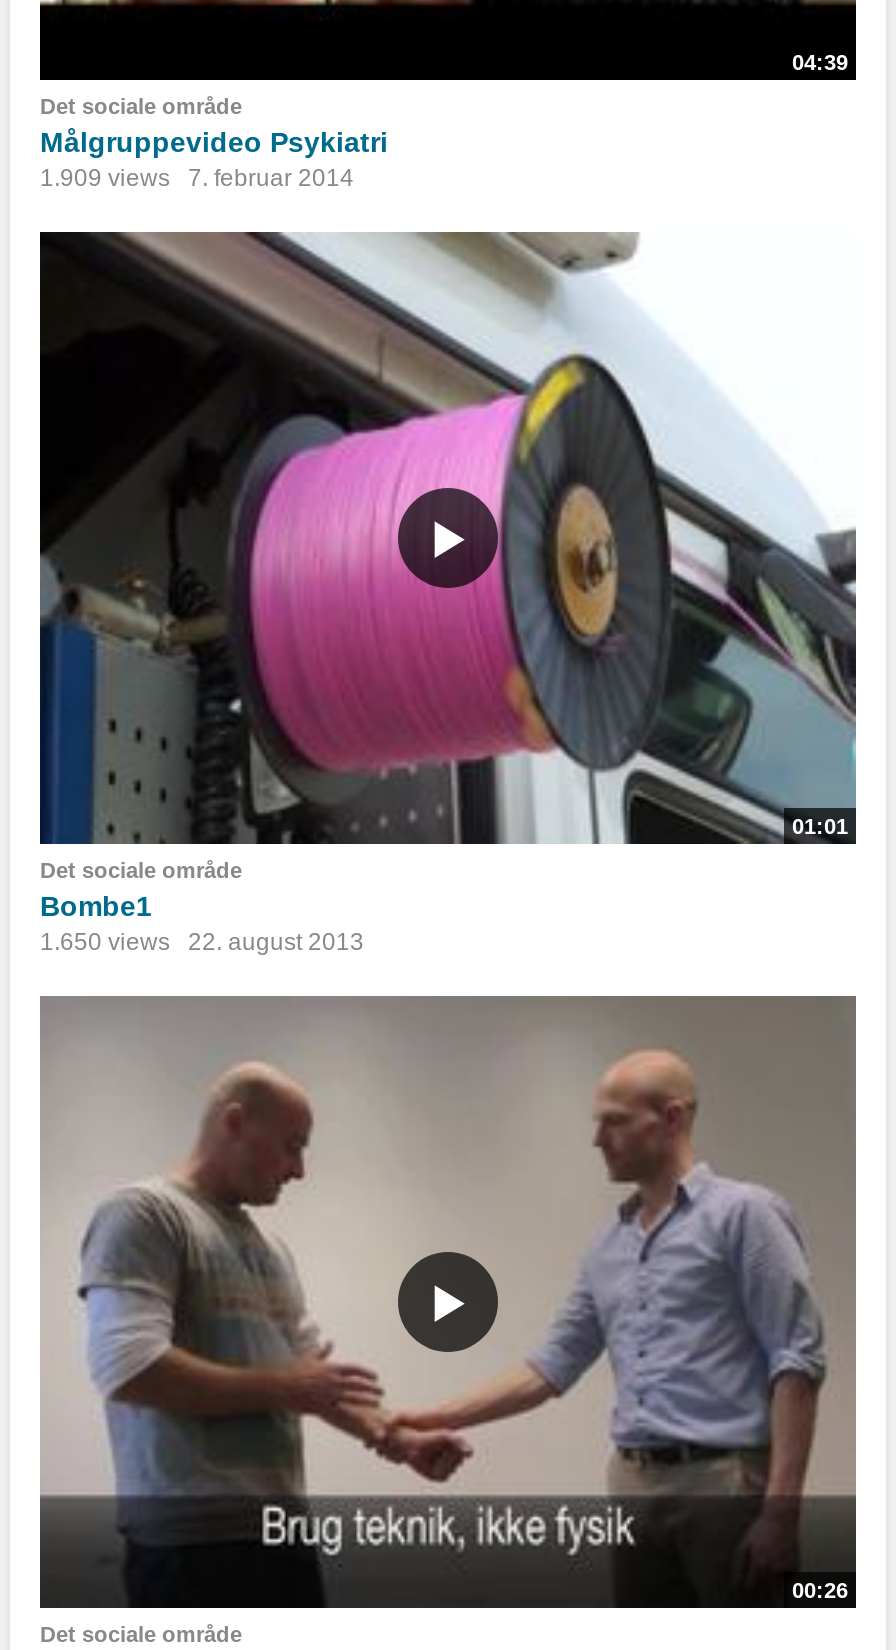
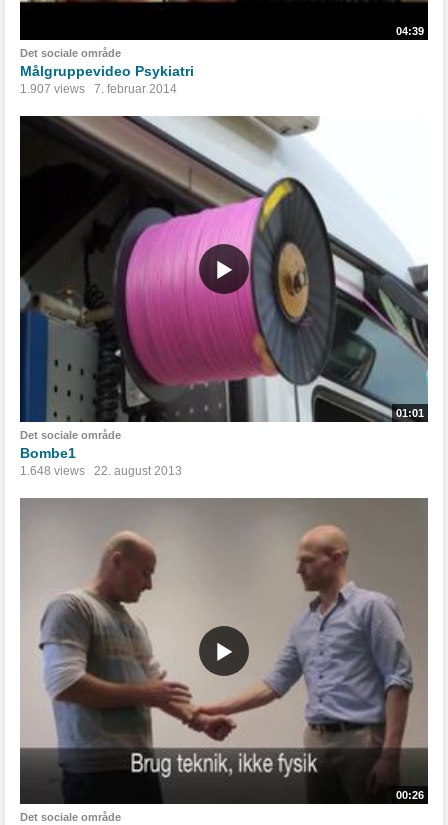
[40,165,354,193] 1.909 views 7. februar 2014 -> [20,82,177,96] 1.907 views 7. februar 2014
[40,929,364,957] 1.650 views 22. august 2013 -> [20,464,182,478] 1.648 views 22. august 2013

